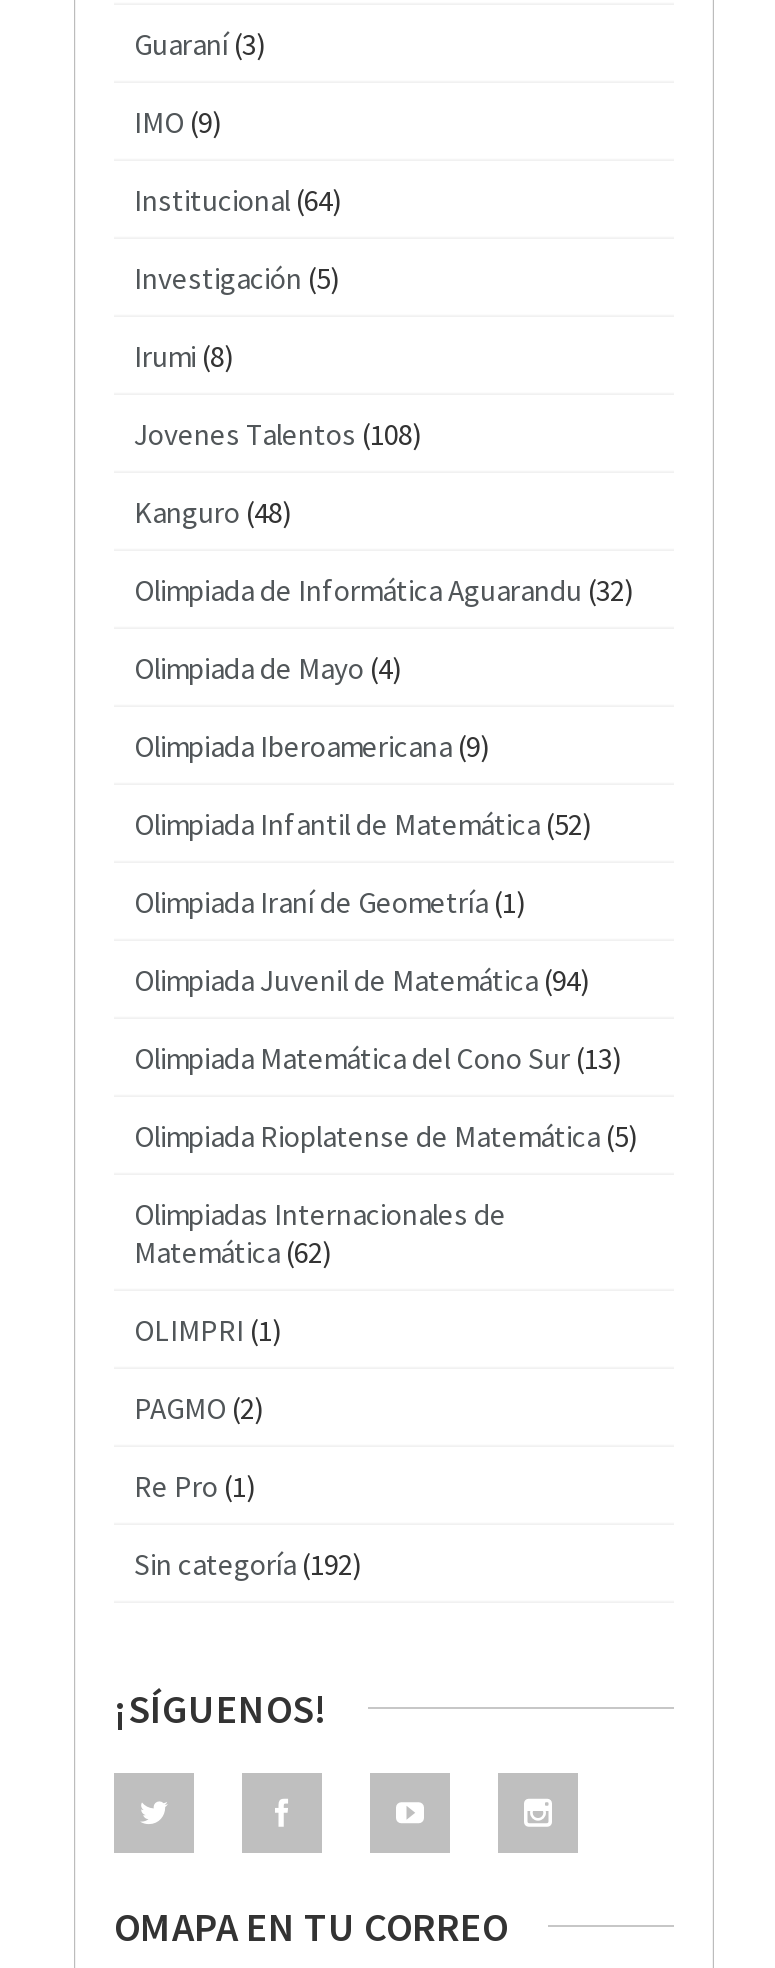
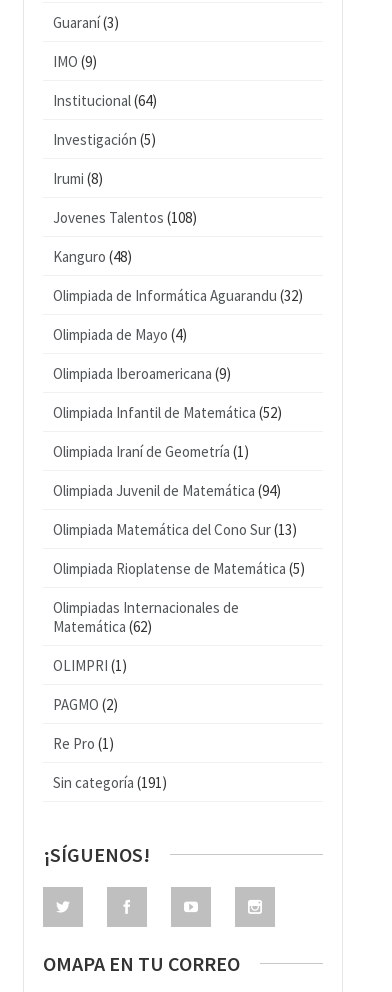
[134,1546,362,1584] Sin categoría (192) -> [53,773,167,792] Sin categoría (191)

